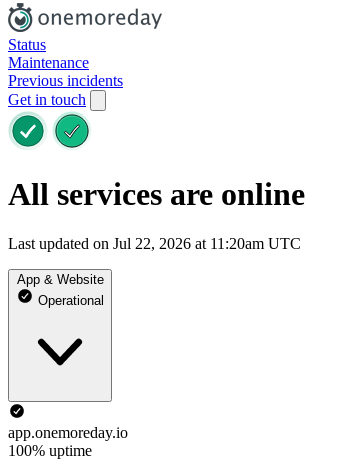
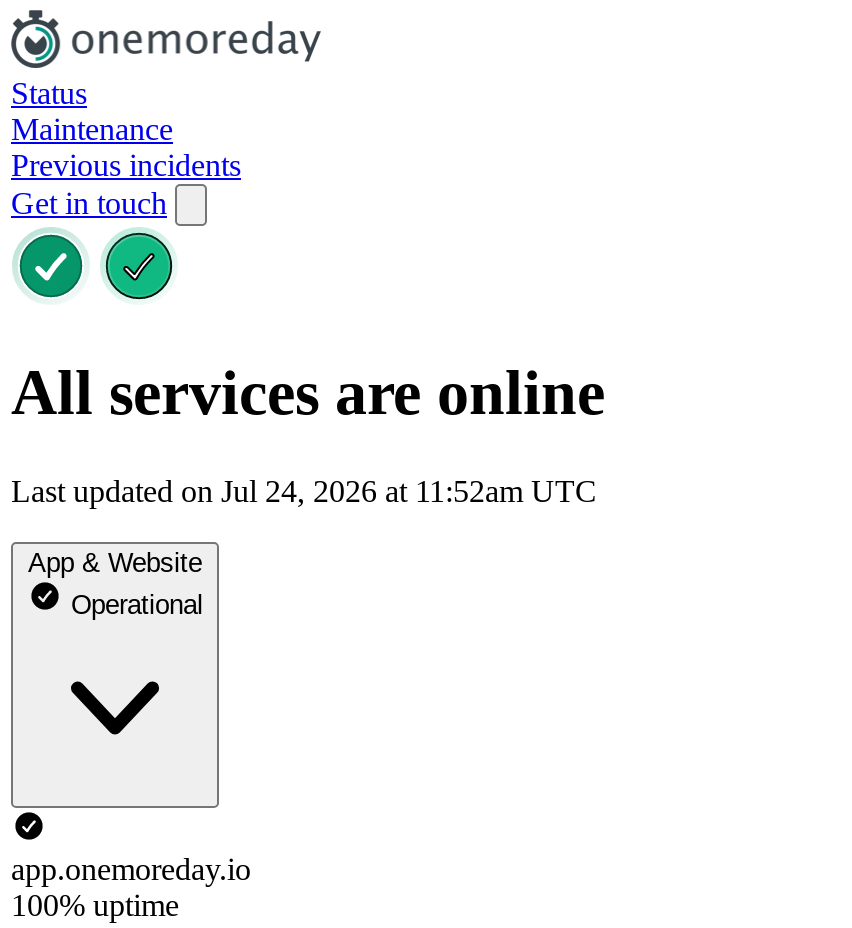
[8,235,301,252] Last updated on Jul 22, 2026 at 11:20am UTC -> [11,474,597,508] Last updated on Jul 24, 2026 at 11:52am UTC

